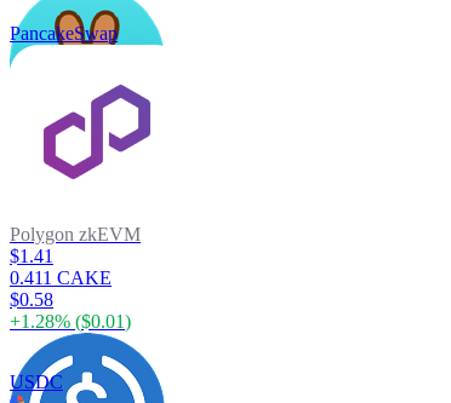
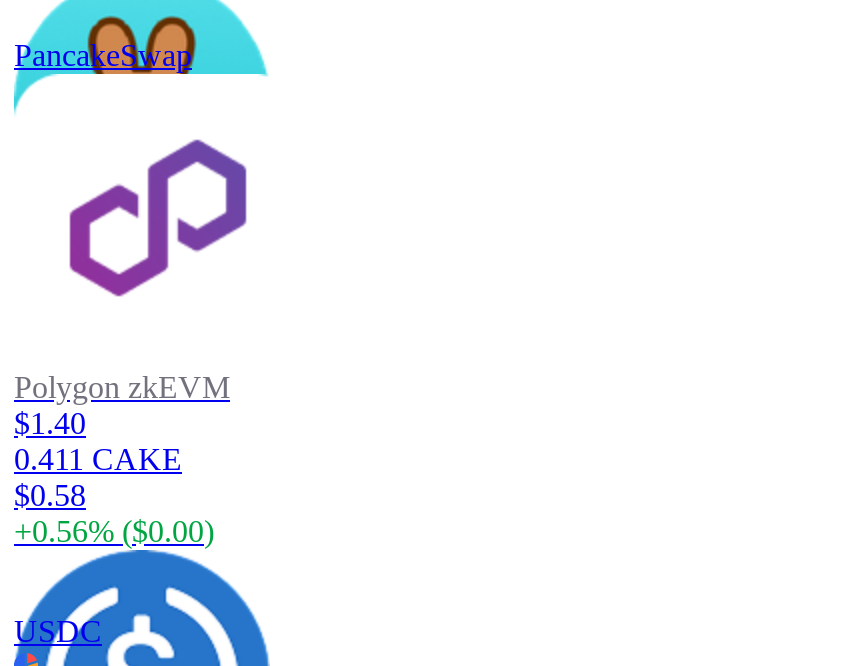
[10,245,53,266] $1.41 -> [14,405,86,439] $1.40
[10,311,131,331] +1.28% ($0.01) -> [14,513,214,547] +0.56% ($0.00)

